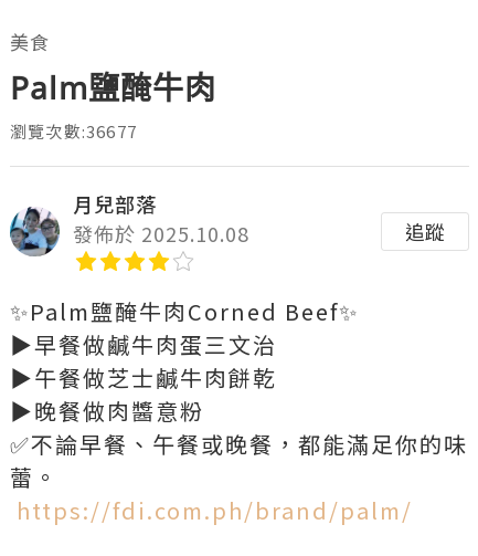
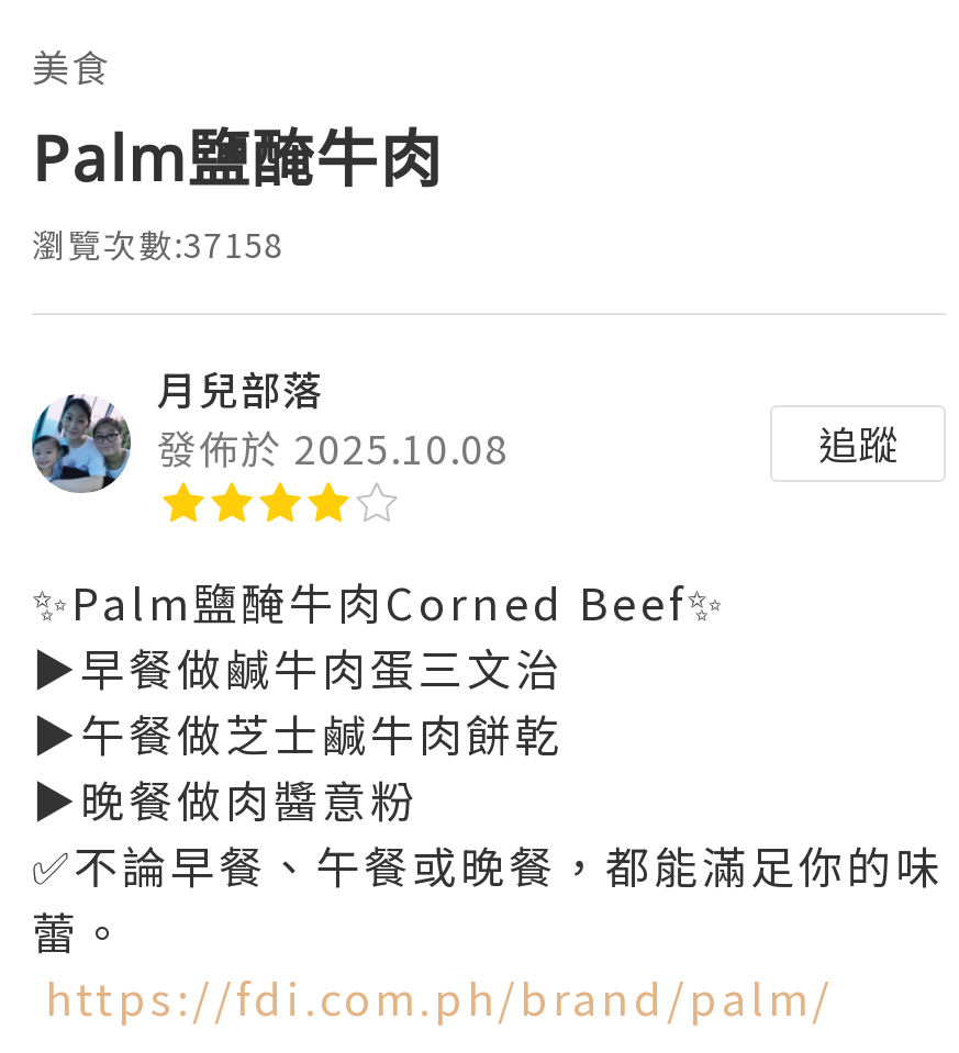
[10,120,137,143] 瀏覽次數:36677 -> [32,221,285,267] 瀏覽次數:37158

